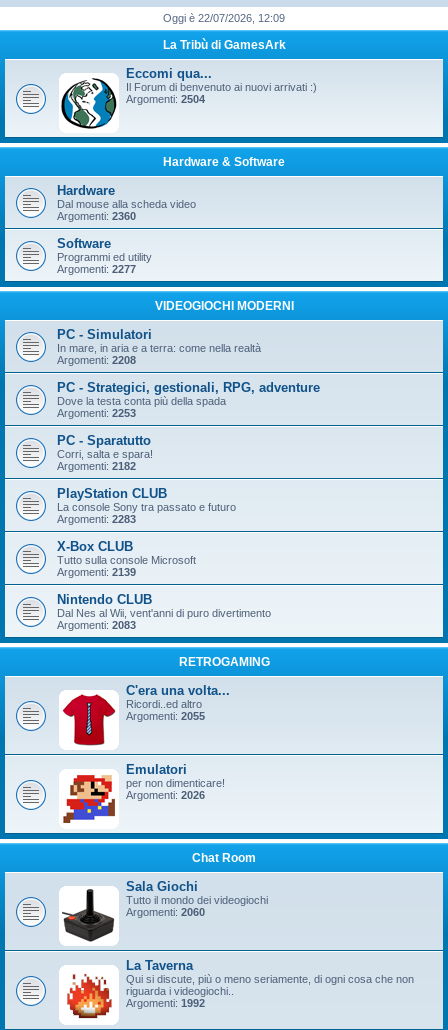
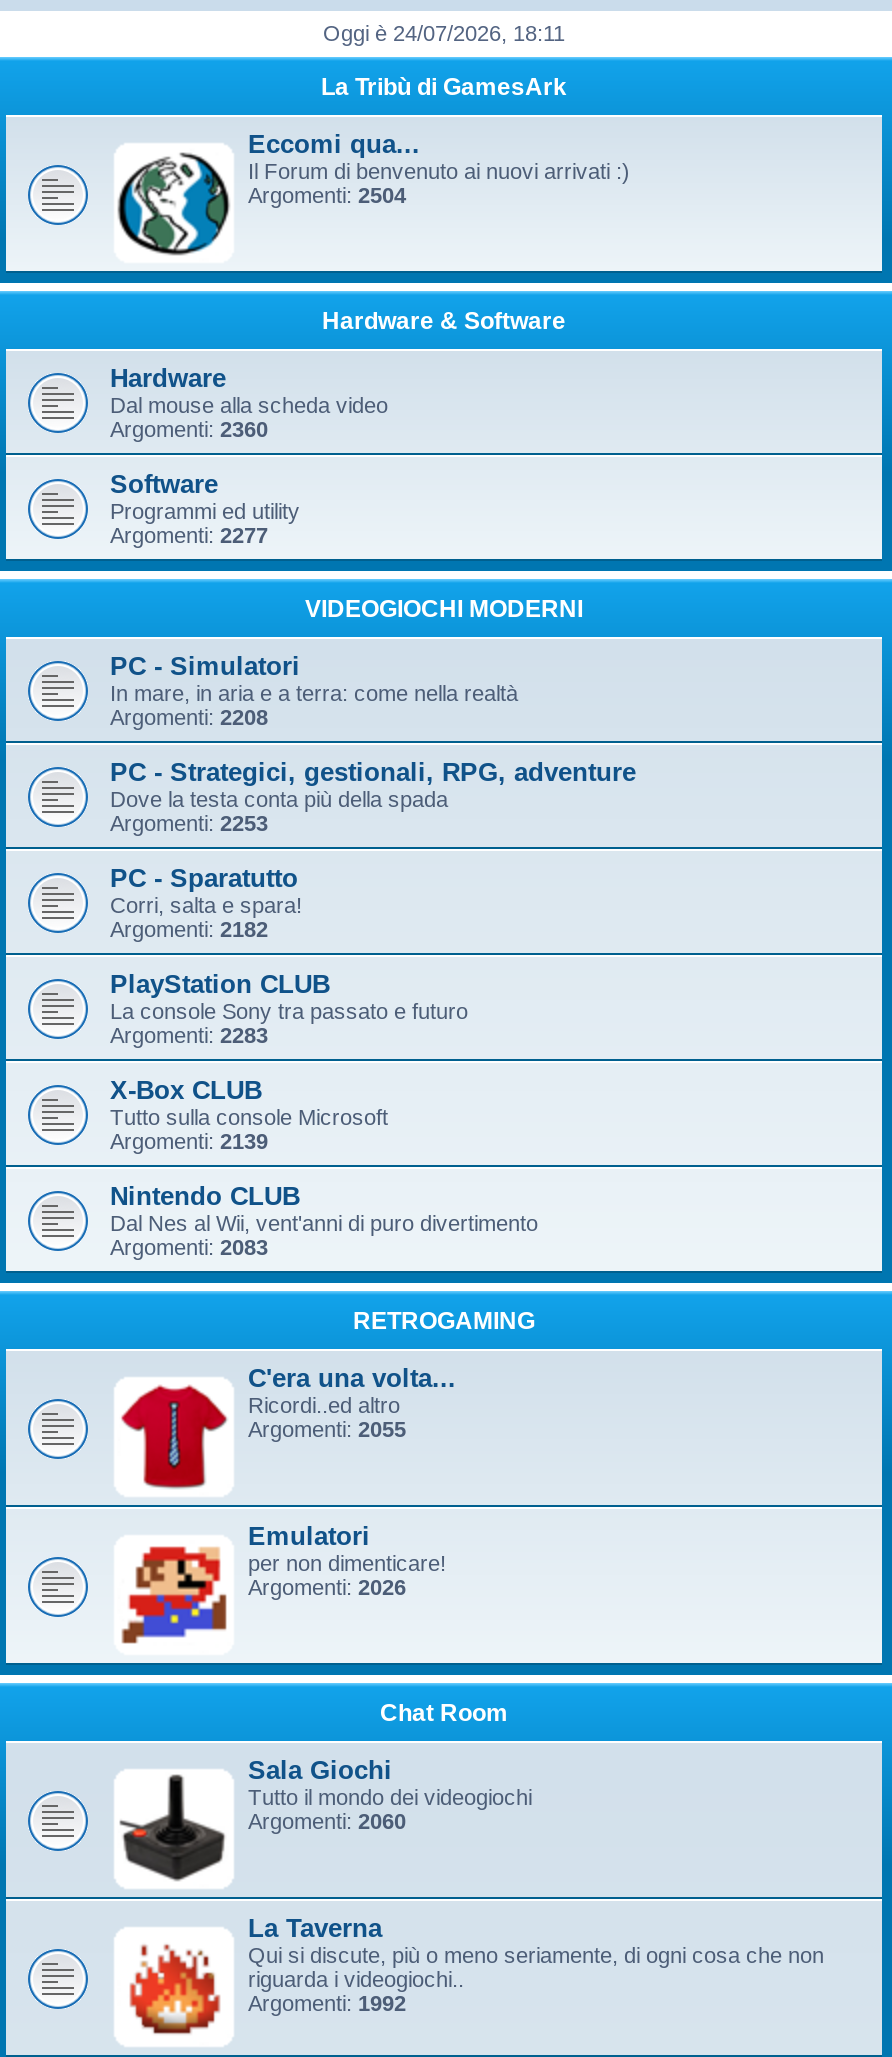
[163,12,285,24] Oggi è 22/07/2026, 12:09 -> [323,21,565,45] Oggi è 24/07/2026, 18:11

